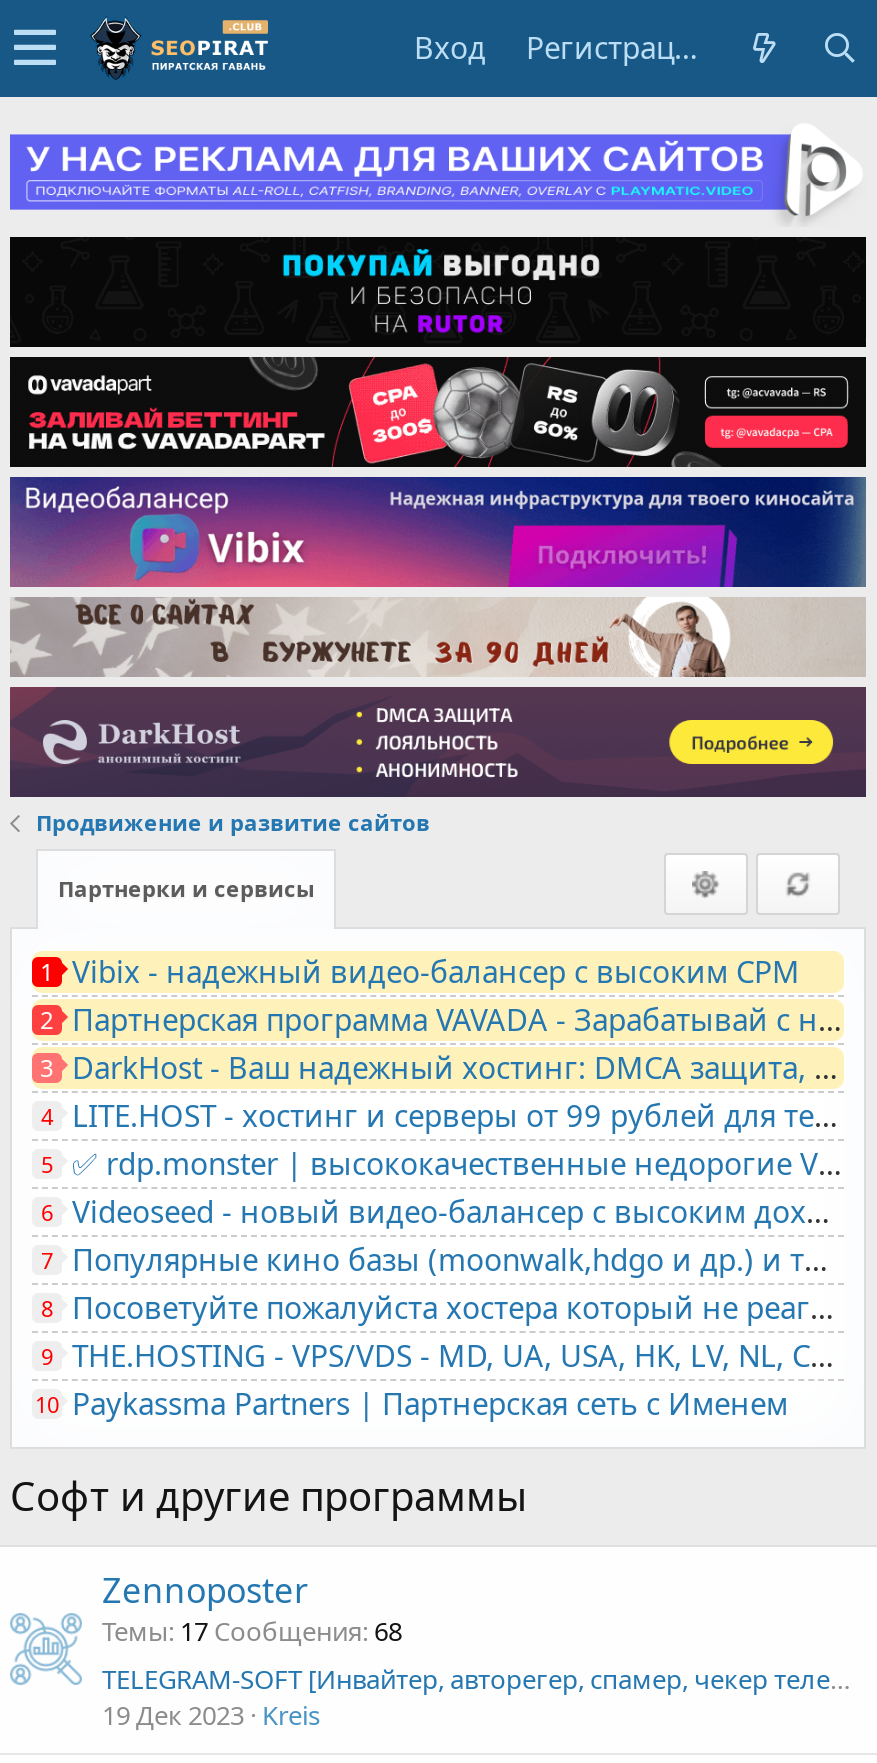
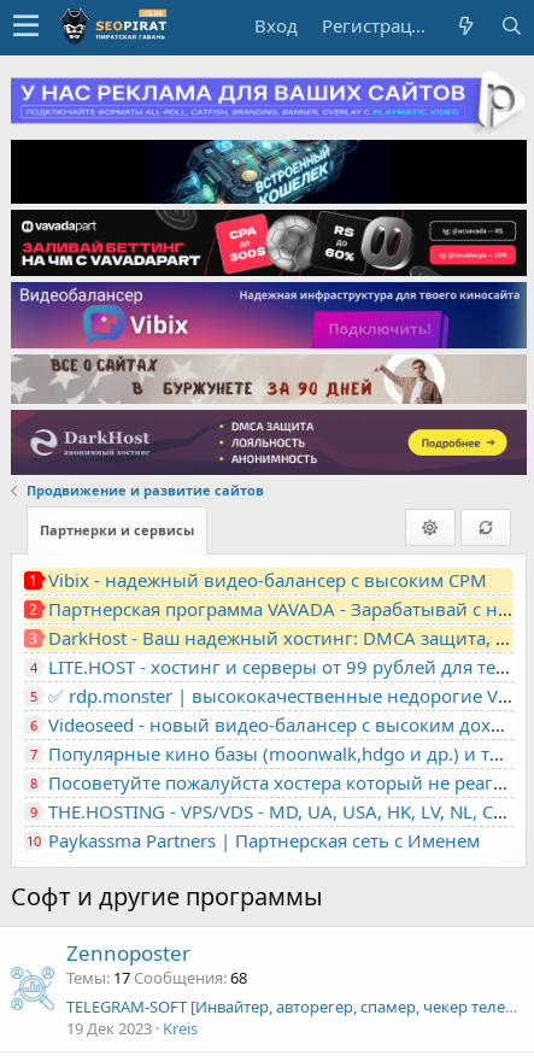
[280,235,602,349] [image] -> [171,139,366,205] [image]

